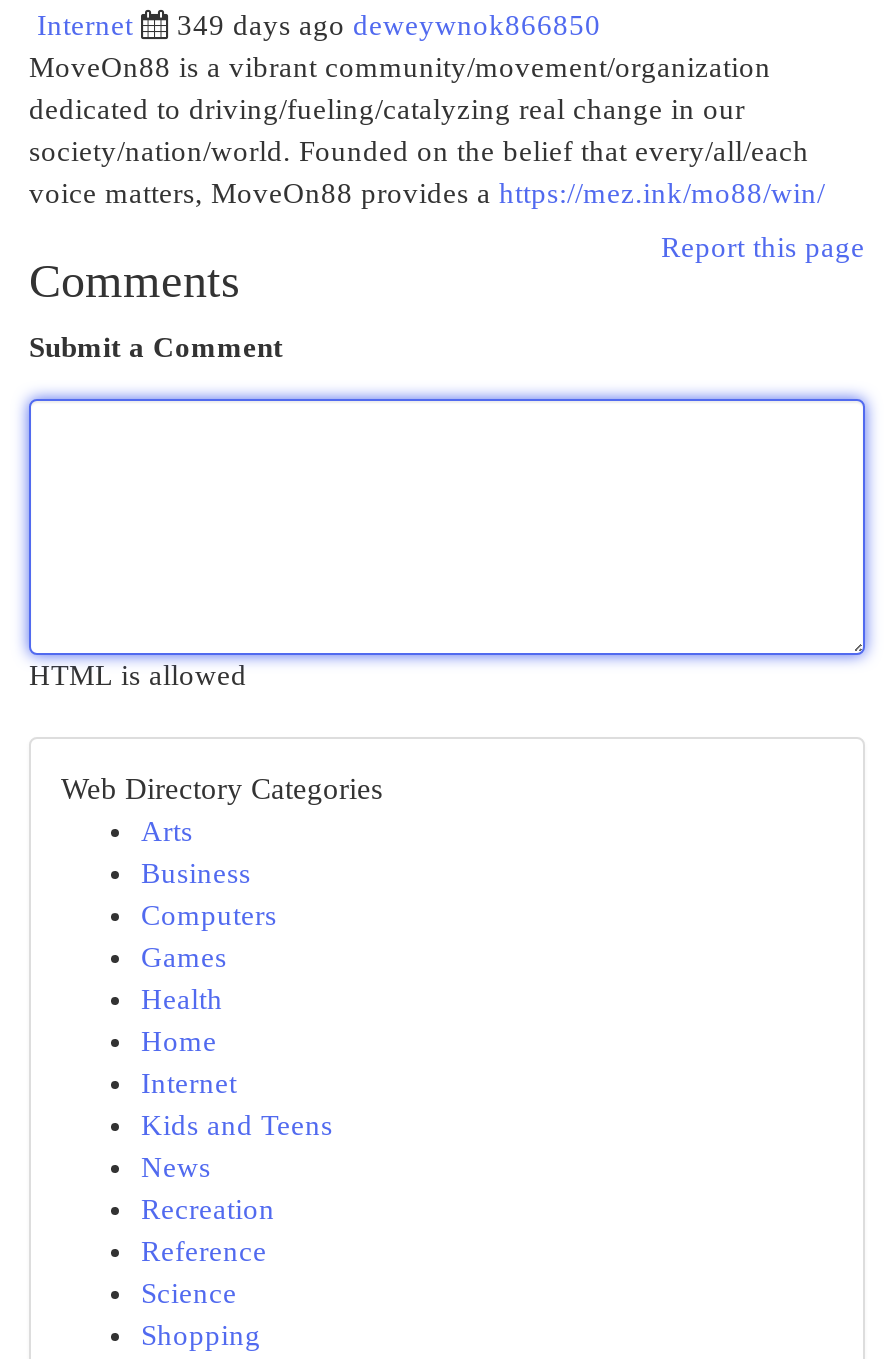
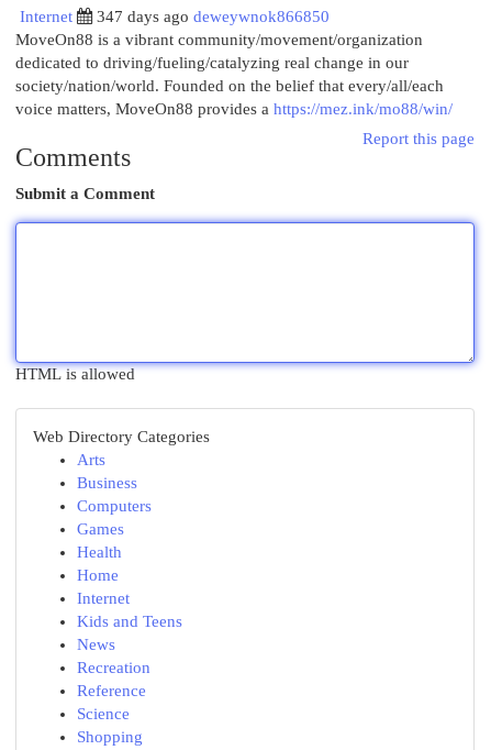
[177,9,601,41] 349 days ago deweywnok866850 -> [97,8,330,25] 347 days ago deweywnok866850

